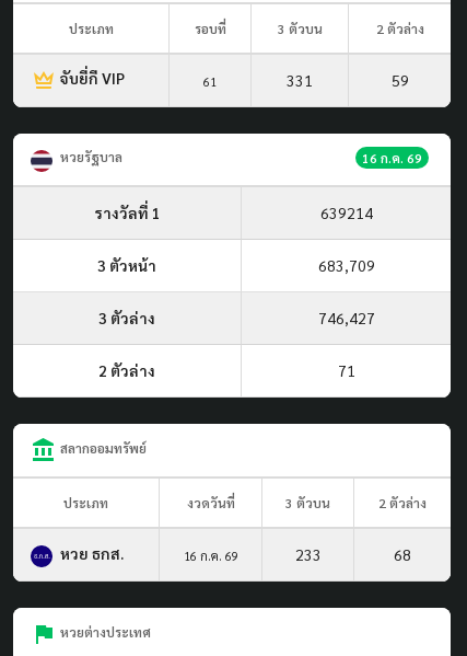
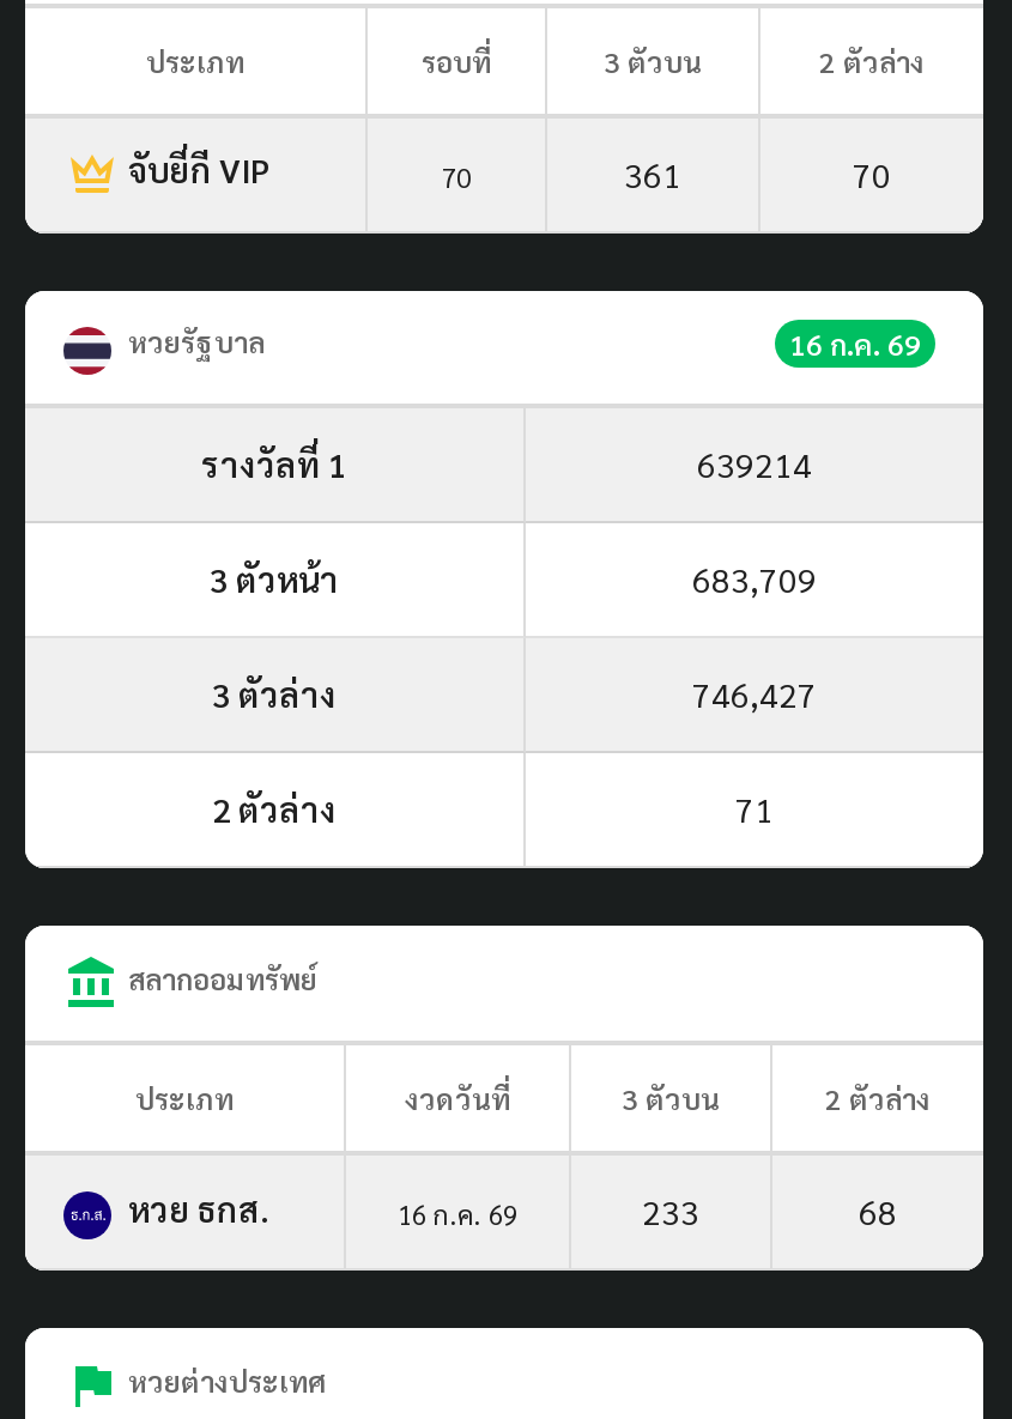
[203,73,217,90] 61 -> [442,159,471,195] 70
[287,70,313,90] 331 -> [624,152,681,195] 361
[391,70,408,90] 59 -> [853,152,891,195] 70

